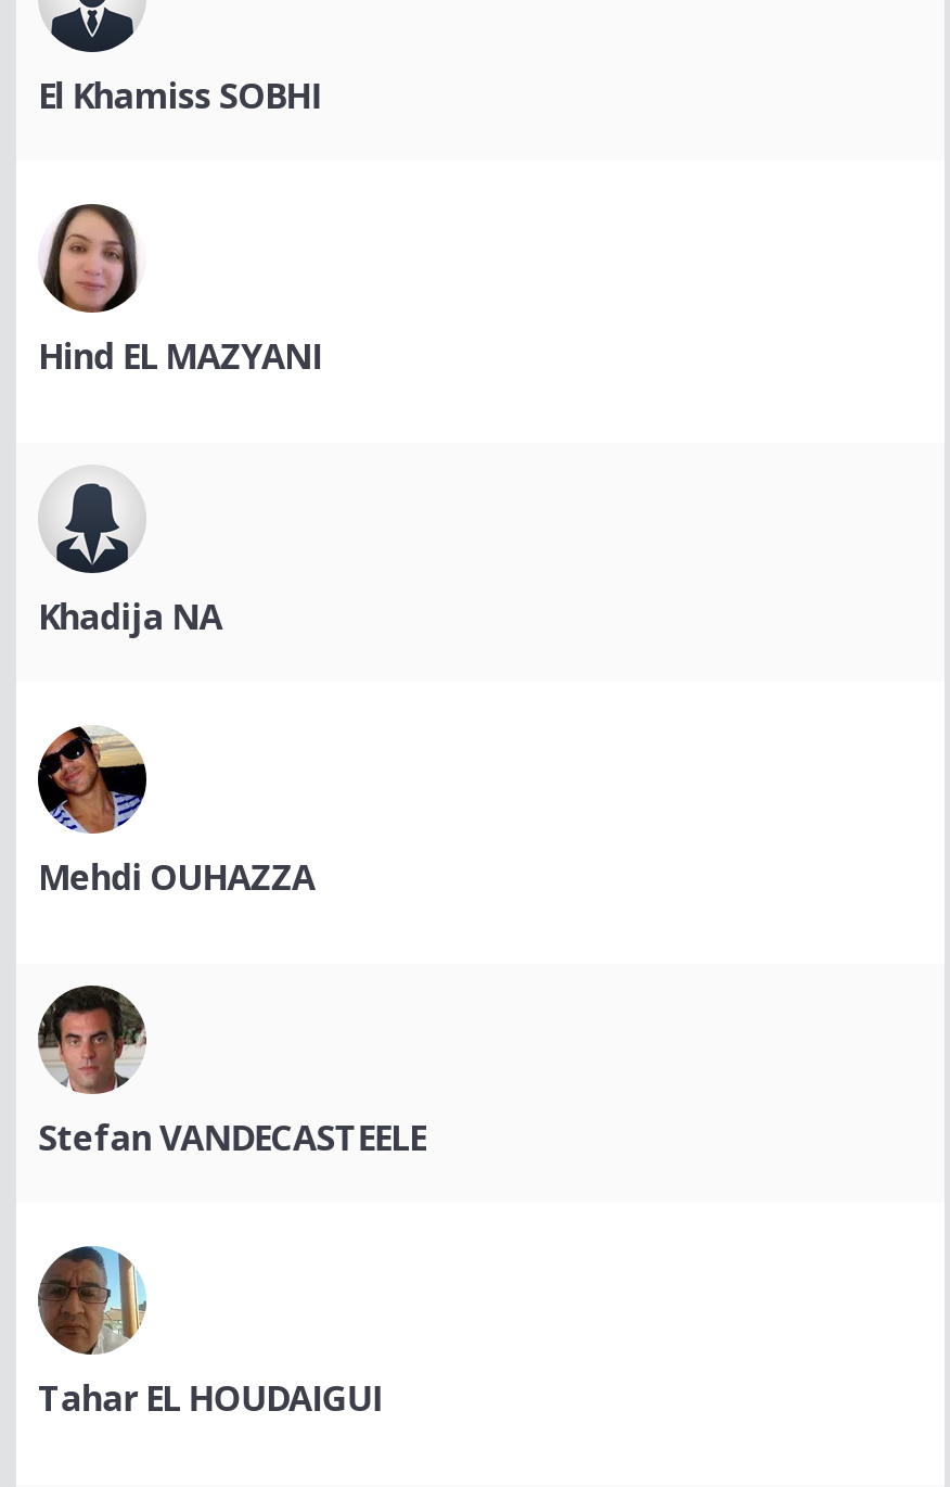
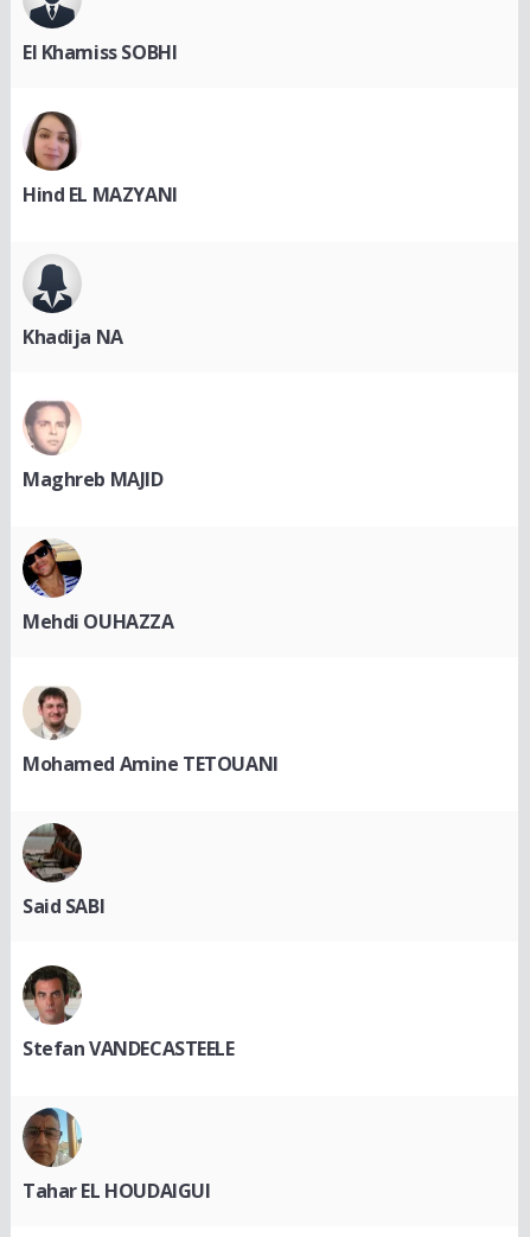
none -> [23,401,163,492] [image] | Maghreb MAJID
none -> [23,687,278,777] [image] | Mohamed Amine TETOUANI
none -> [23,822,105,919] [image] | Said SABI

